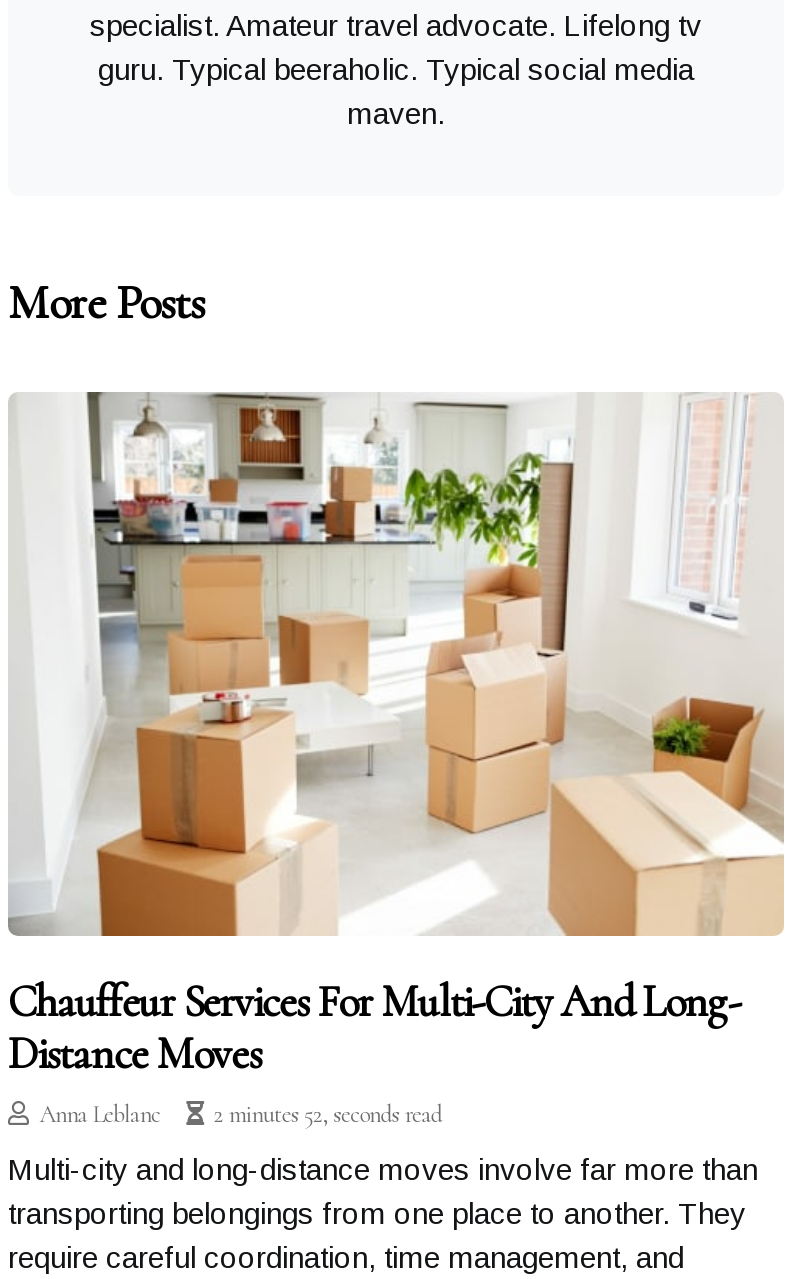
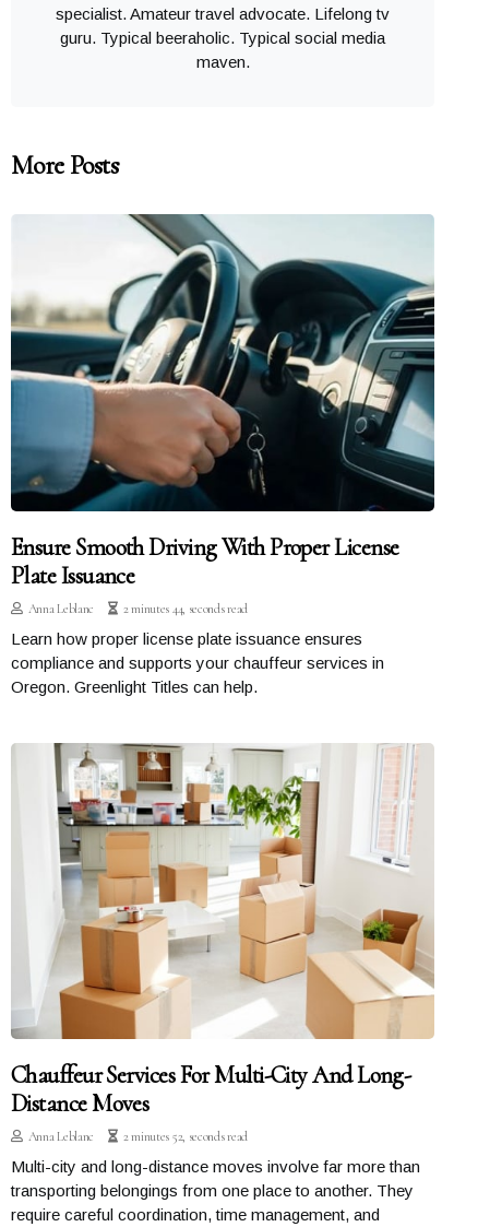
none -> [10,213,435,696] [image] | Ensure Smooth Driving With Proper License | Plate Issuance | Anna Leblanc | 2 minutes 44, seconds read | Learn how proper license plate issuance ensures | compliance and supports your chauffeur services in | Oregon. Greenlight Titles can help.

